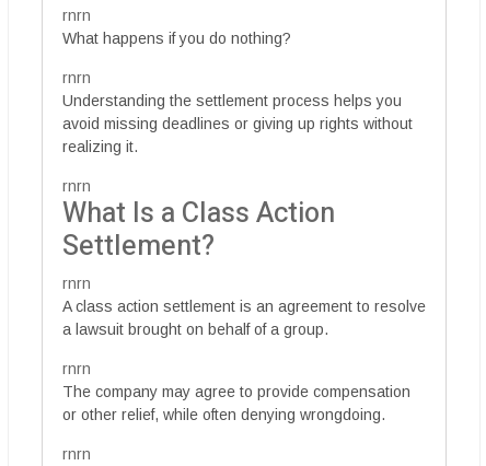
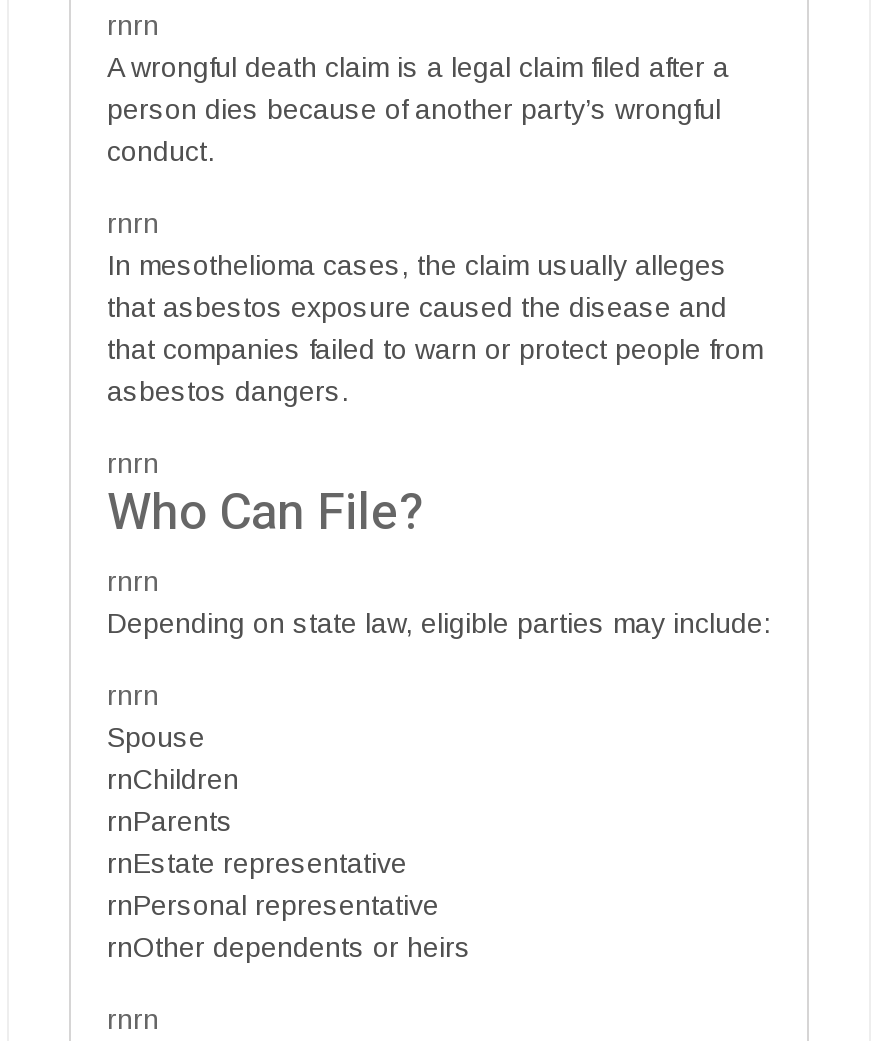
[62,29,291,47] What happens if you do nothing? -> [107,50,729,166] A wrongful death claim is a legal claim filed after a | person dies because of another party’s wrongful | conduct.
[62,92,413,155] Understanding the settlement process helps you | avoid missing deadlines or giving up rights without | realizing it. -> [107,248,763,406] In mesothelioma cases, the claim usually alleges | that asbestos exposure caused the disease and | that companies failed to warn or protect people from | asbestos dangers.
[62,193,335,267] What Is a Class Action | Settlement? -> [107,476,423,550] Who Can File?
[62,297,426,338] A class action settlement is an agreement to resolve | a lawsuit brought on behalf of a group. -> [107,606,771,638] Depending on state law, eligible parties may include:
[62,383,410,423] The company may agree to provide compensation | or other relief, while often denying wrongdoing. -> [107,720,471,962] Spouse | rnChildren | rnParents | rnEstate representative | rnPersonal representative | rnOther dependents or heirs

